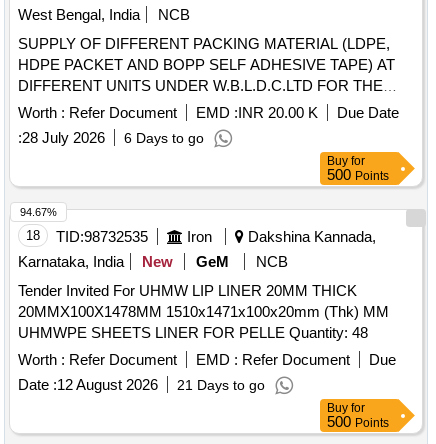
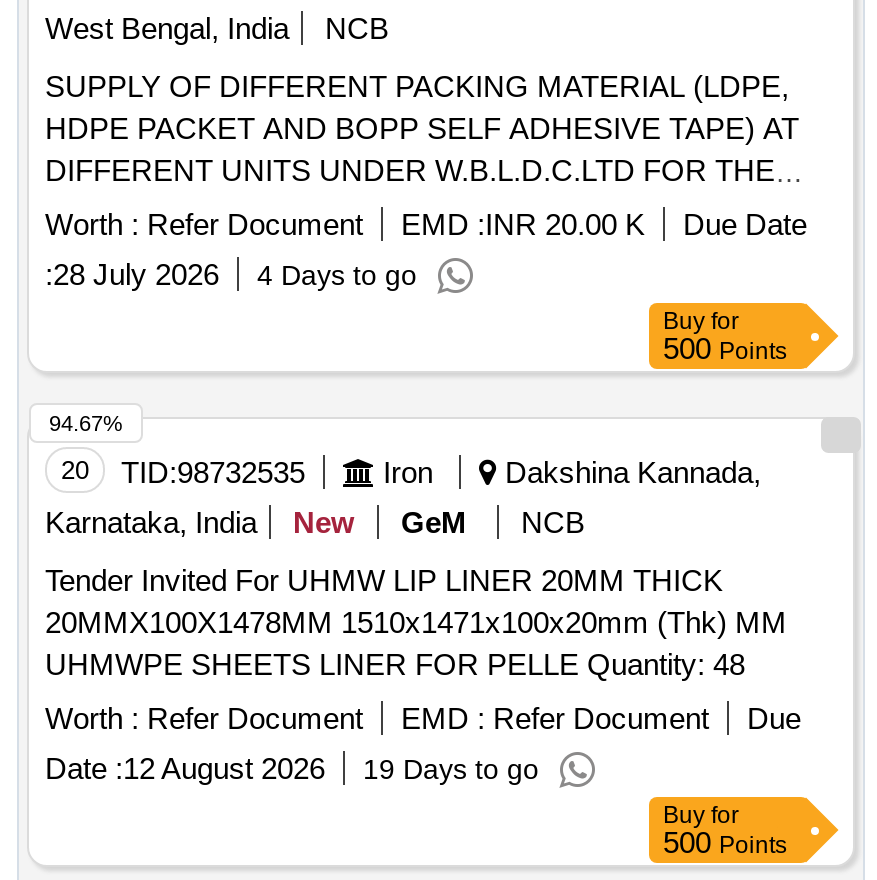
[18,129,204,146] :28 July 2026 6 Days to go -> [45,257,417,291] :28 July 2026 4 Days to go
[26,228,148,245] 18 TID:98732535 -> [61,455,305,489] 20 TID:98732535
[18,376,265,393] Date : 12 August 2026 21 Days to go -> [45,751,539,785] Date : 12 August 2026 19 Days to go

